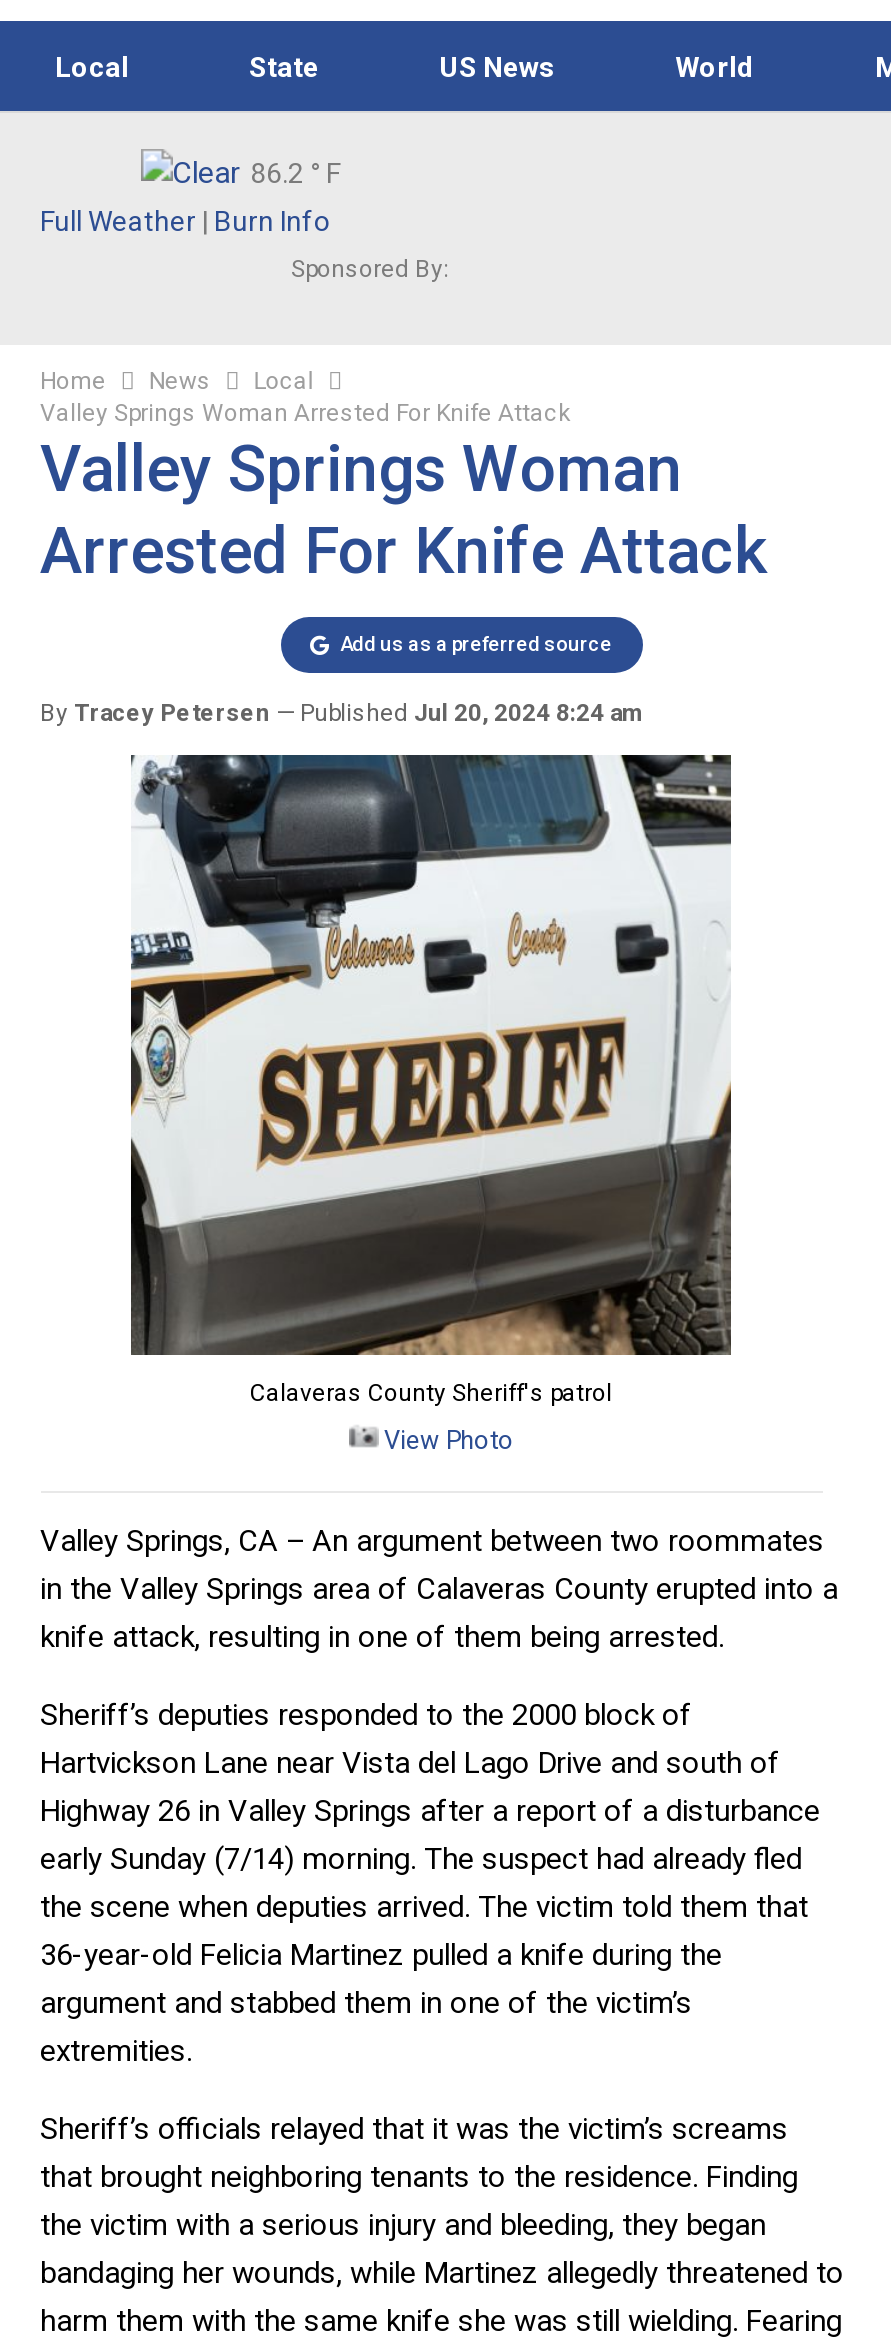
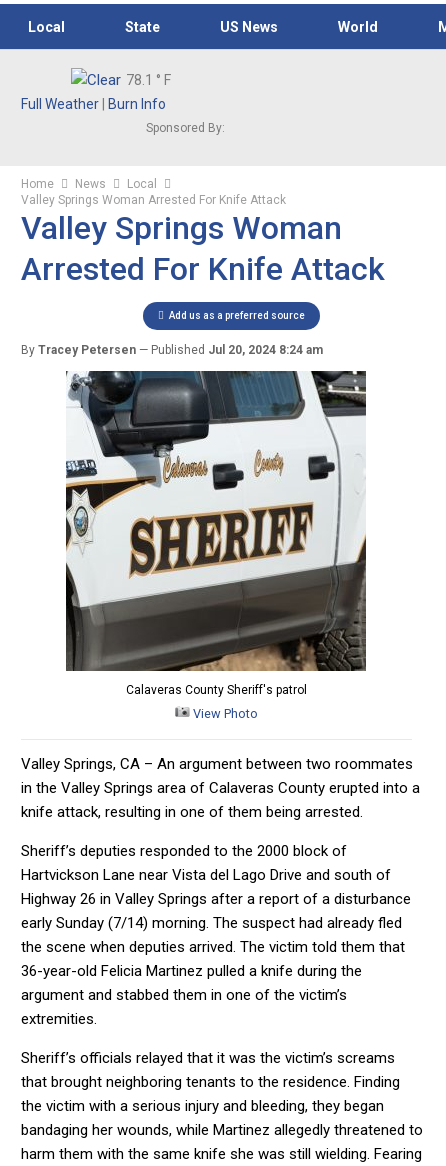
[250,157,340,189] 86.2 ° F -> [125,72,170,88] 78.1 ° F

